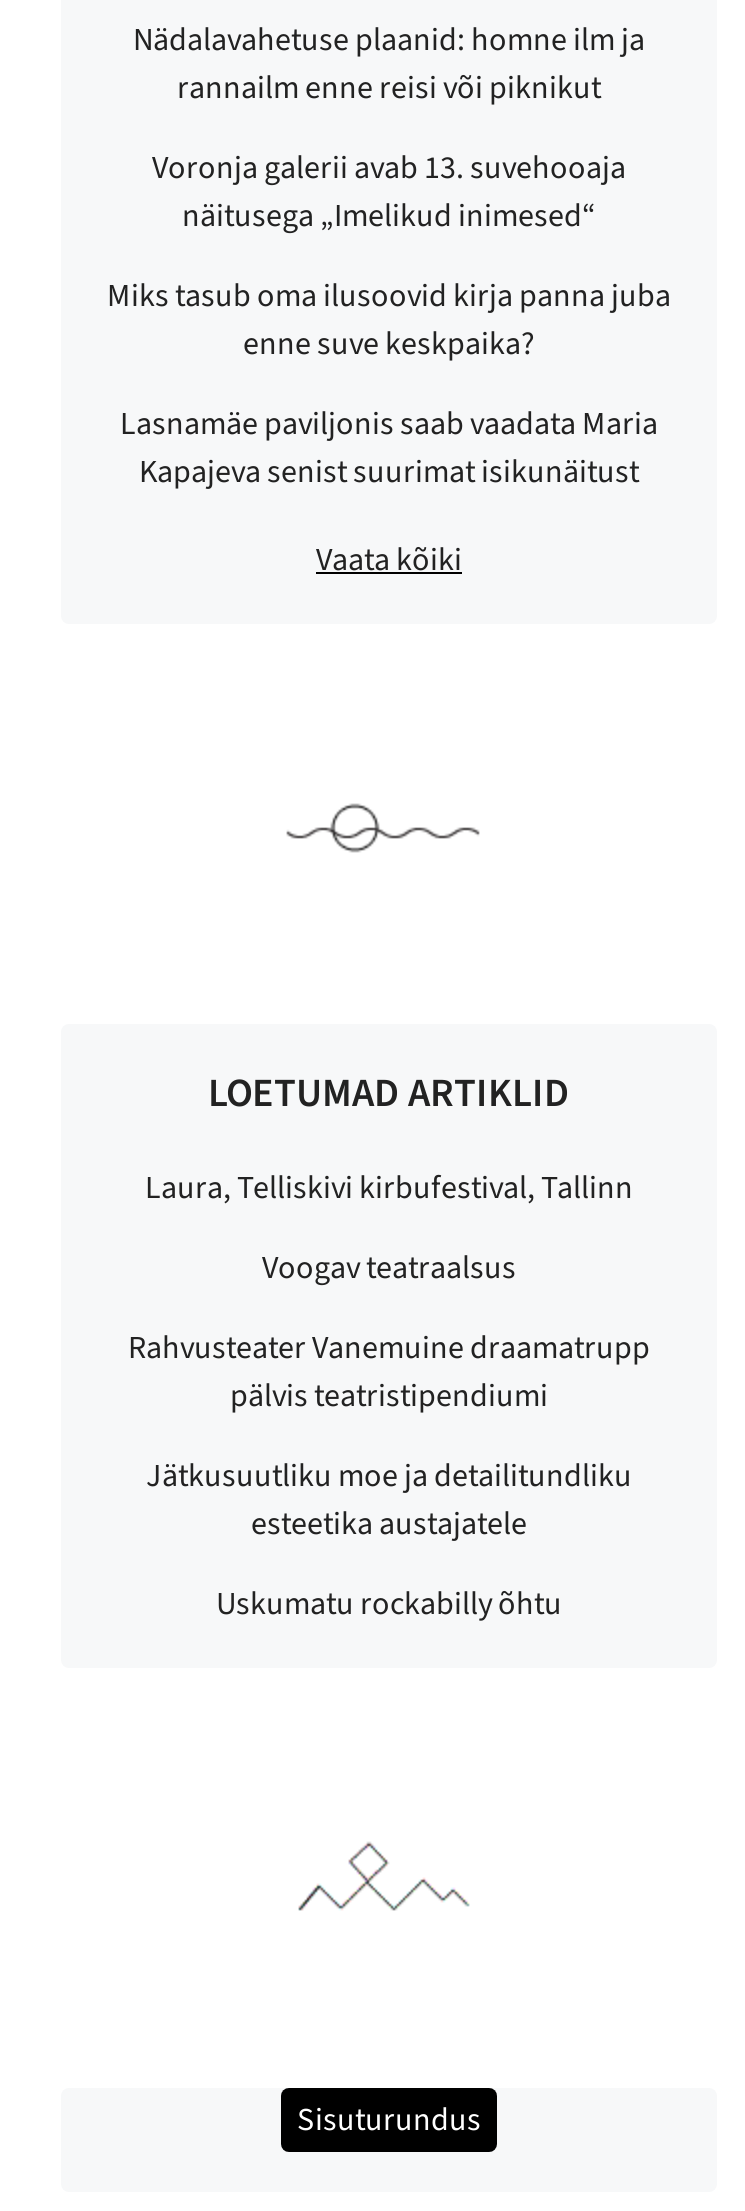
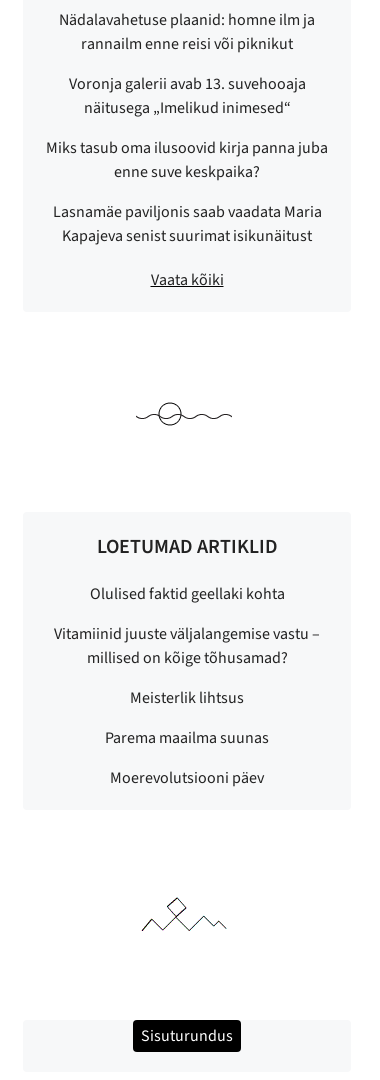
[145,1166,633,1210] Laura, Telliskivi kirbufestival, Tallinn -> [89,583,284,605] Olulised faktid geellaki kohta
[262,1246,516,1290] Voogav teatraalsus -> [54,623,320,669] Vitamiinid juuste väljalangemise vastu – | millised on kõige tõhusamad?
[128,1326,650,1418] Rahvusteater Vanemuine draamatrupp | pälvis teatristipendiumi -> [130,687,244,709] Meisterlik lihtsus
[146,1454,632,1546] Jätkusuutliku moe ja detailitundliku | esteetika austajatele -> [105,727,269,749] Parema maailma suunas
[216,1582,562,1626] Uskumatu rockabilly õhtu -> [110,767,264,789] Moerevolutsiooni päev

